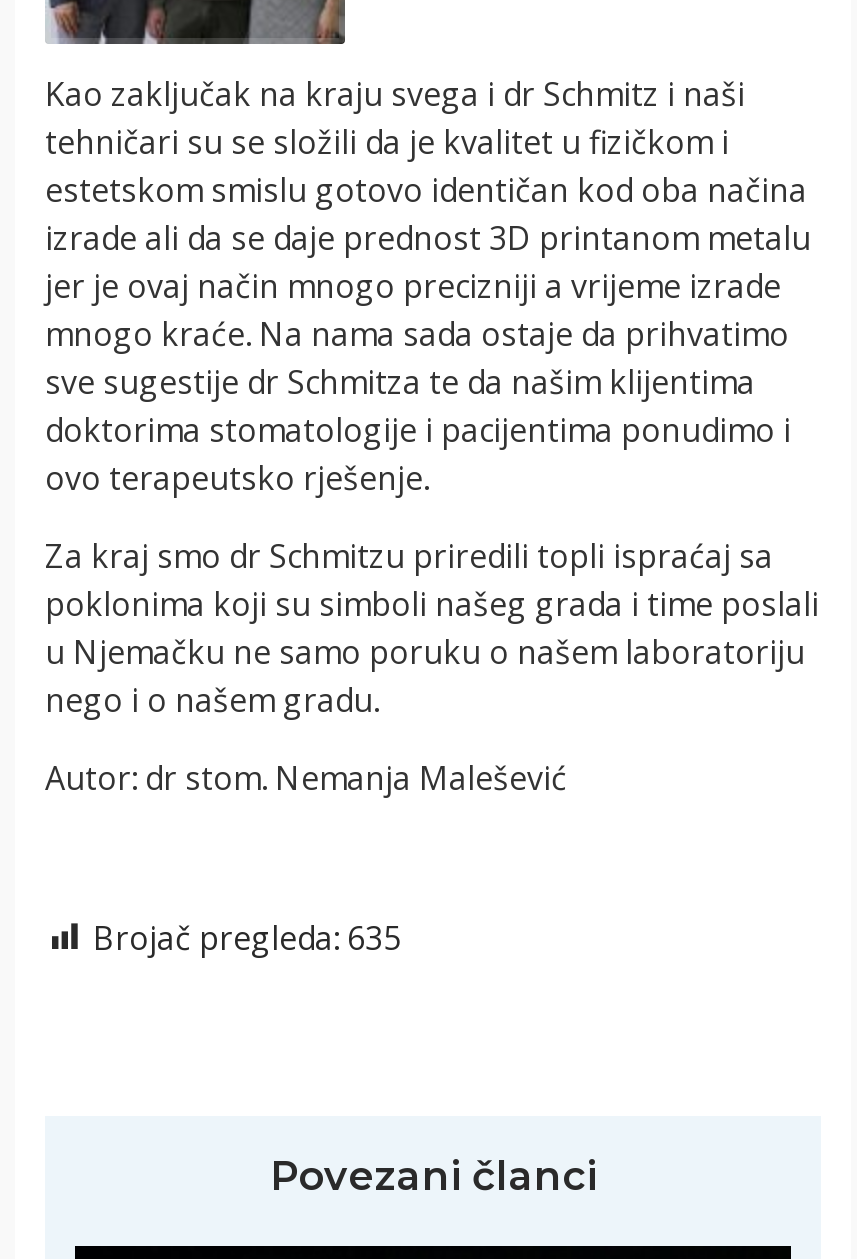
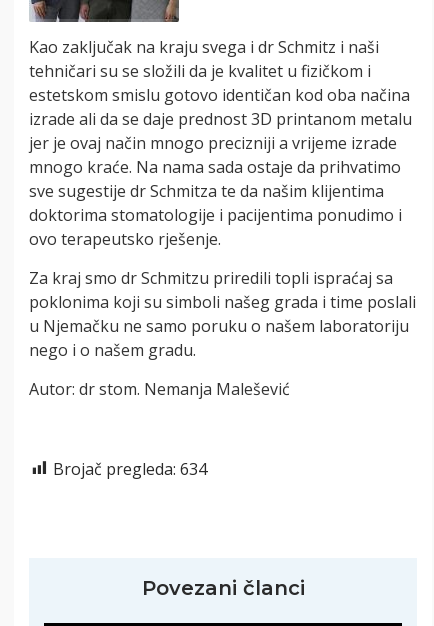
[93,915,401,959] Brojač pregleda: 635 -> [53,458,207,480] Brojač pregleda: 634

